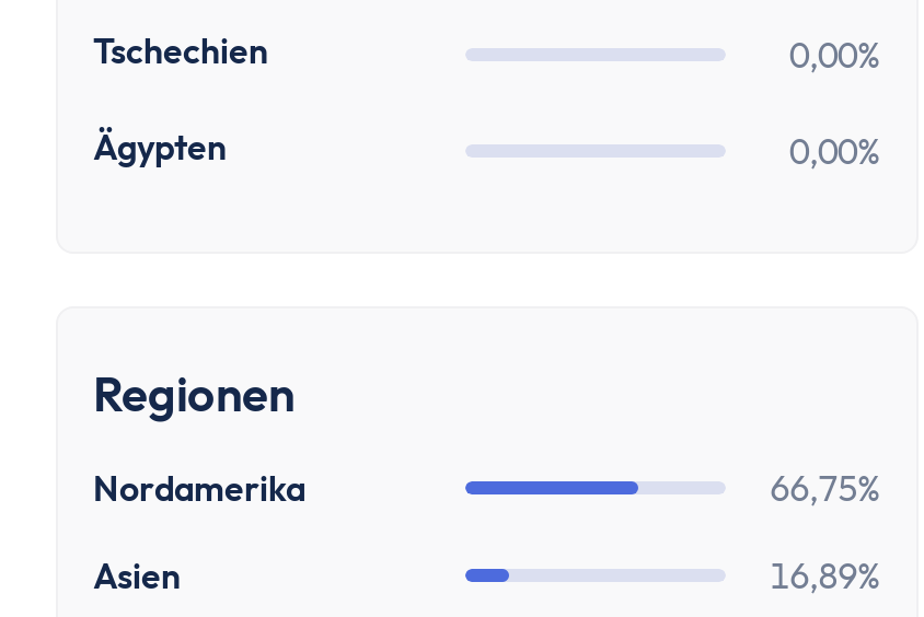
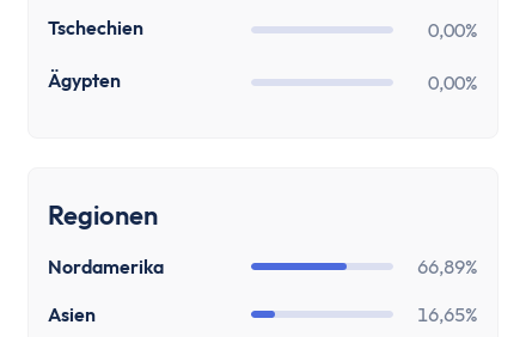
[770,466,881,510] 66,75% -> [417,255,478,278] 66,89%
[770,554,881,597] 16,89% -> [417,302,478,326] 16,65%

